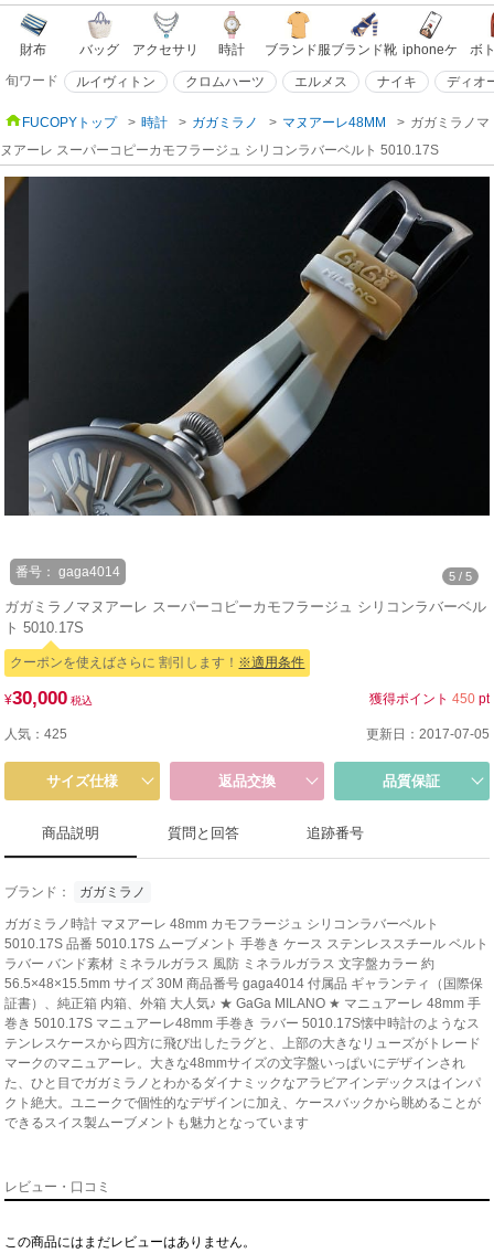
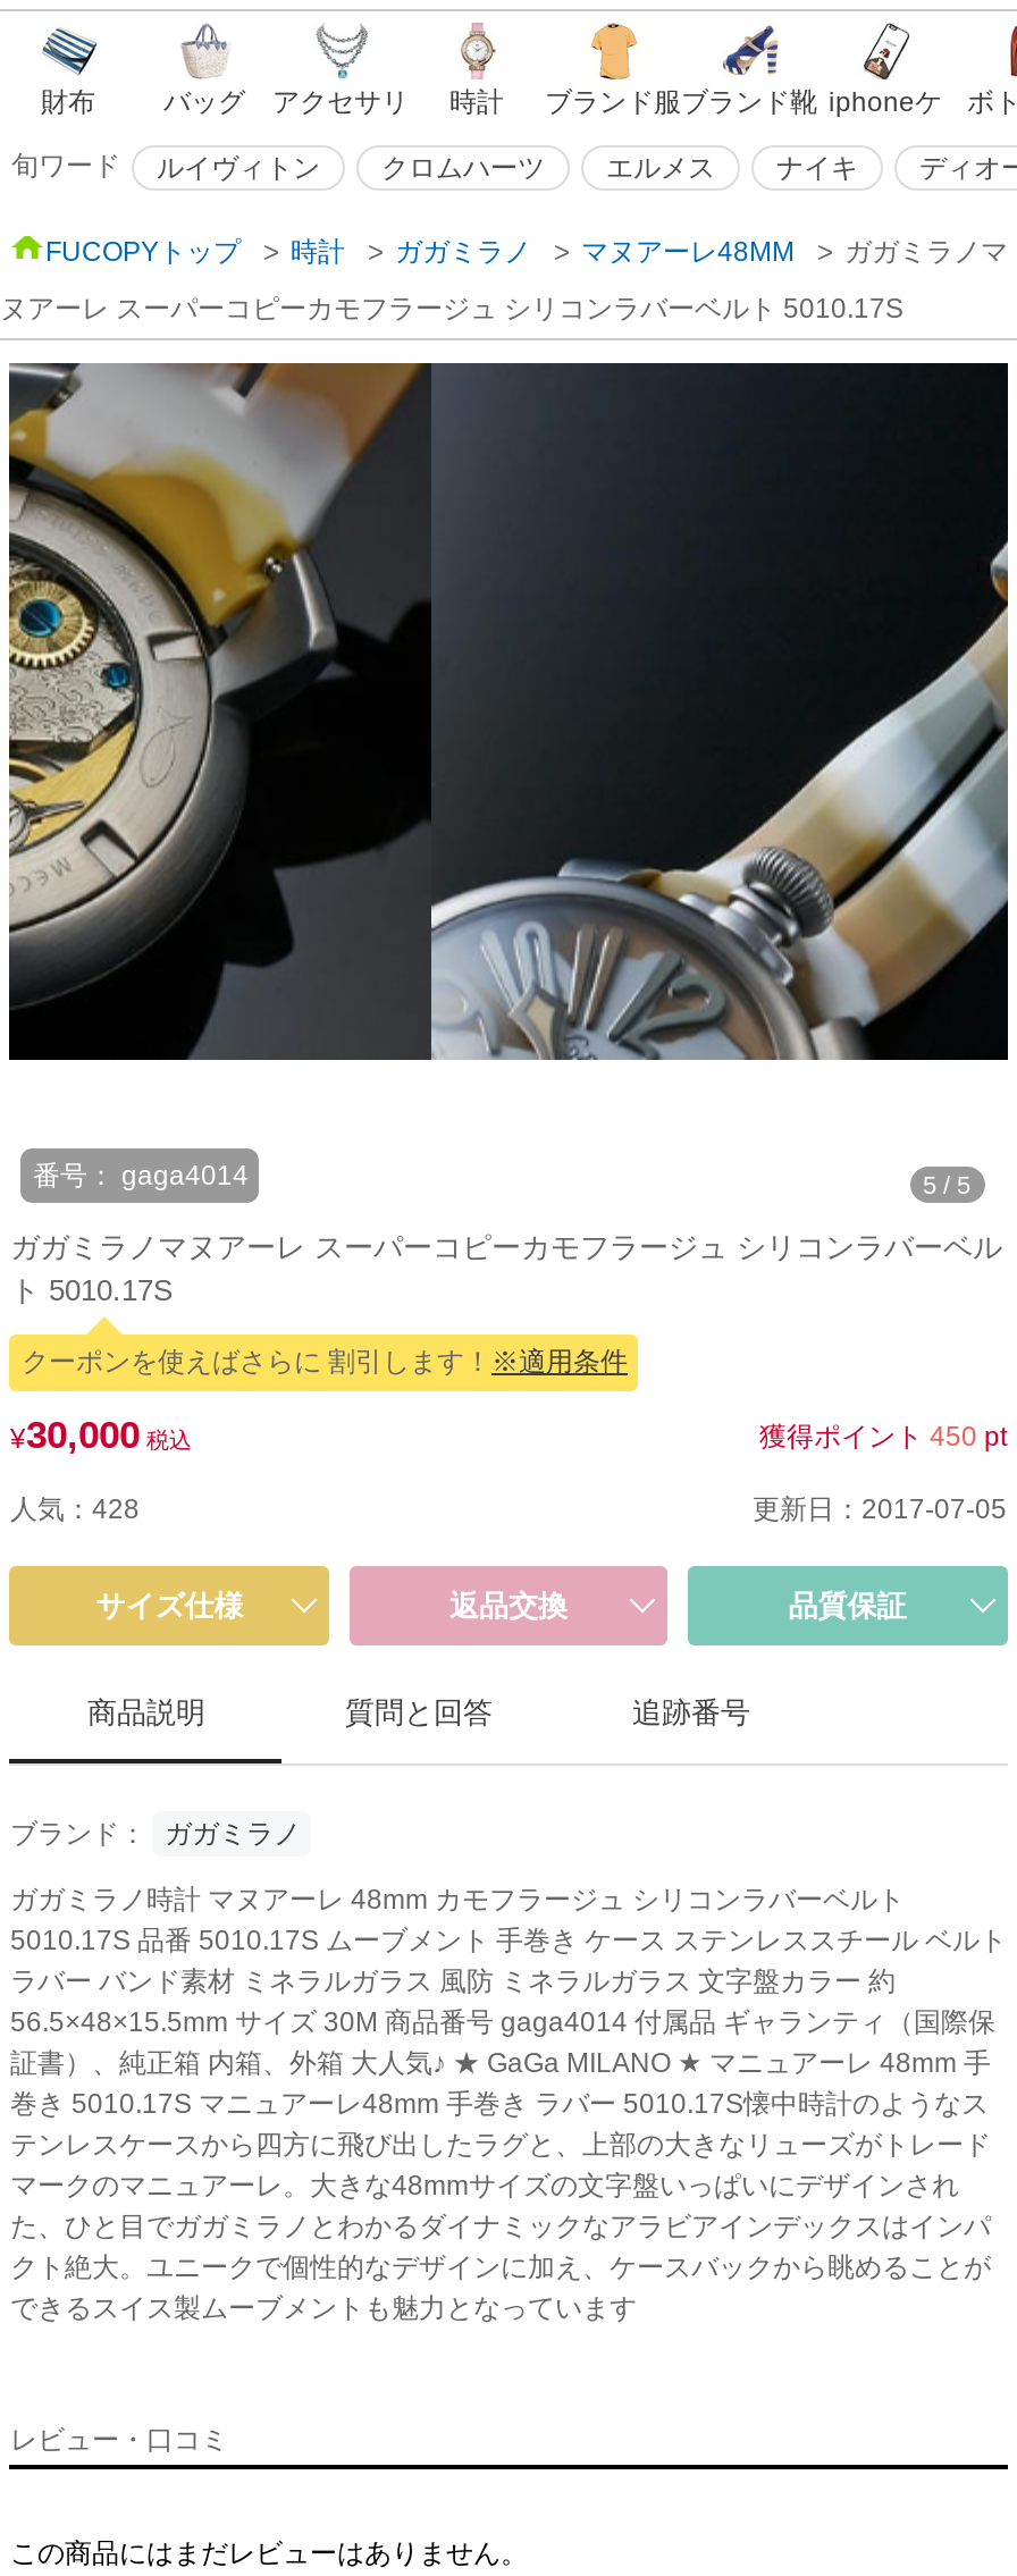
[3,177,491,517] [image] -> [7,363,1010,1062] [image]
[5,726,68,742] 人気：425 -> [10,1493,140,1525] 人気：428

